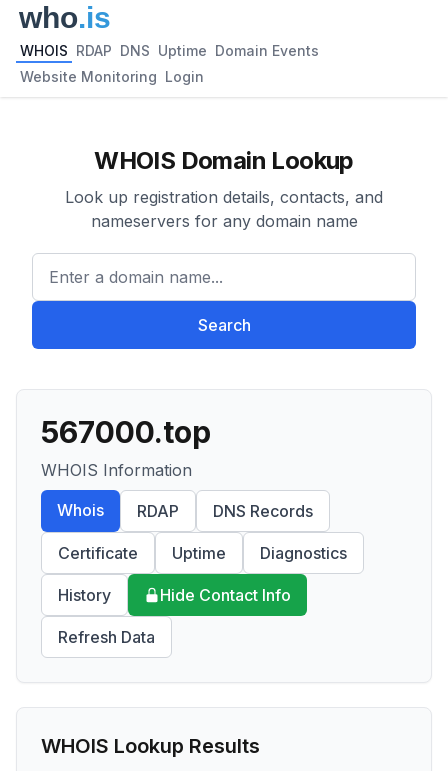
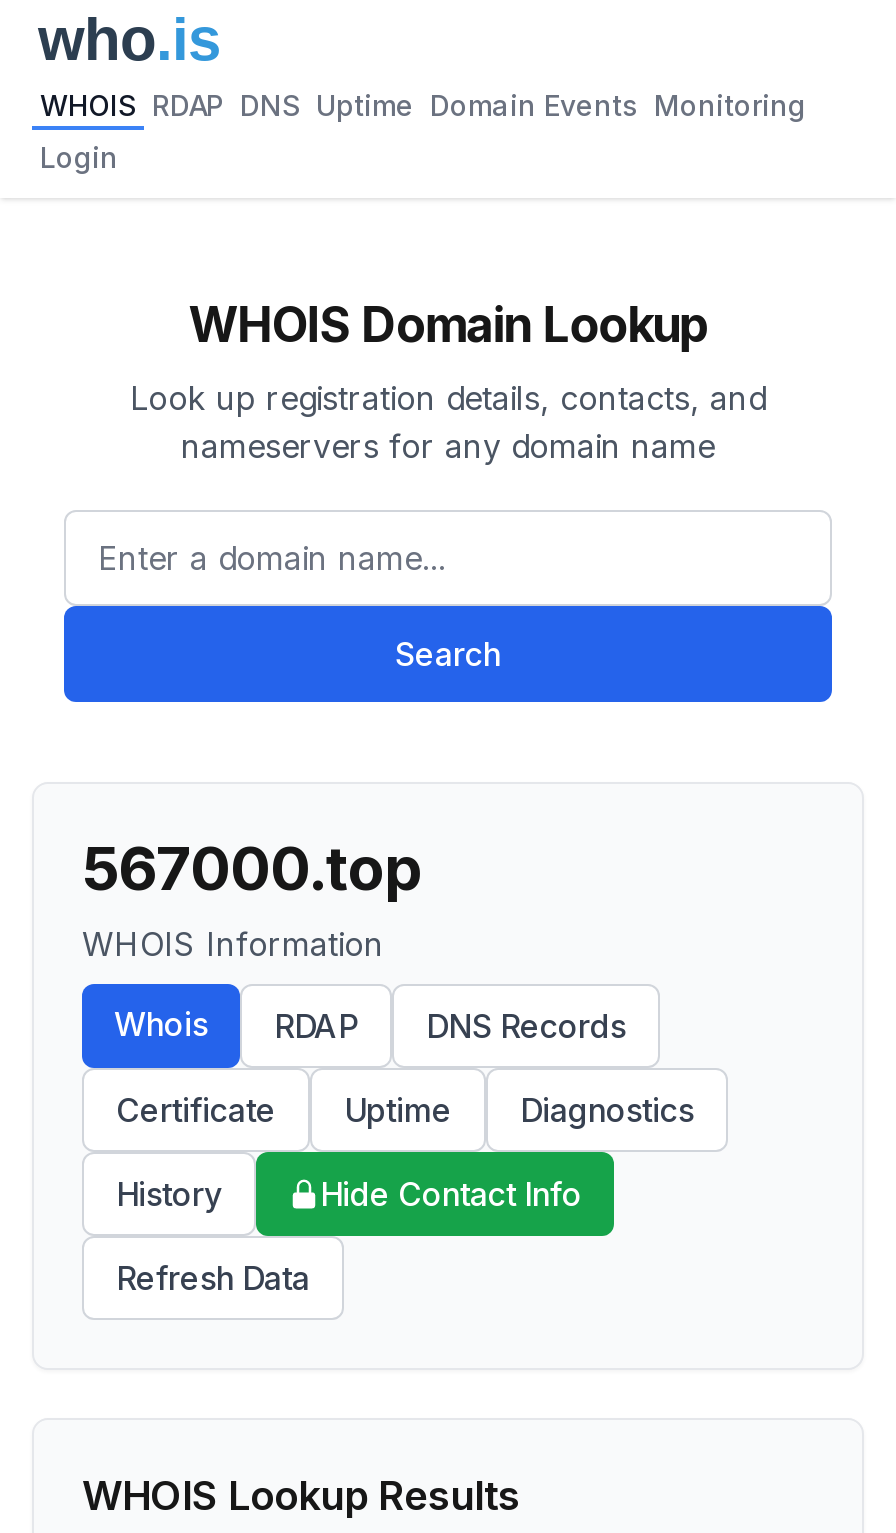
[20,42,319,59] WHOIS RDAP DNS Uptime Domain Events -> [40,88,806,122] WHOIS RDAP DNS Uptime Domain Events Monitoring
[20,68,204,85] Website Monitoring Login -> [40,140,118,174] Login

